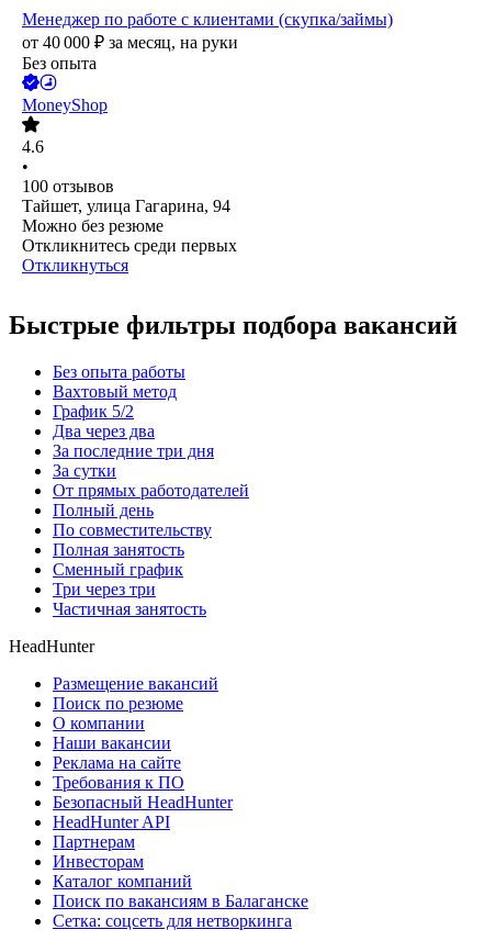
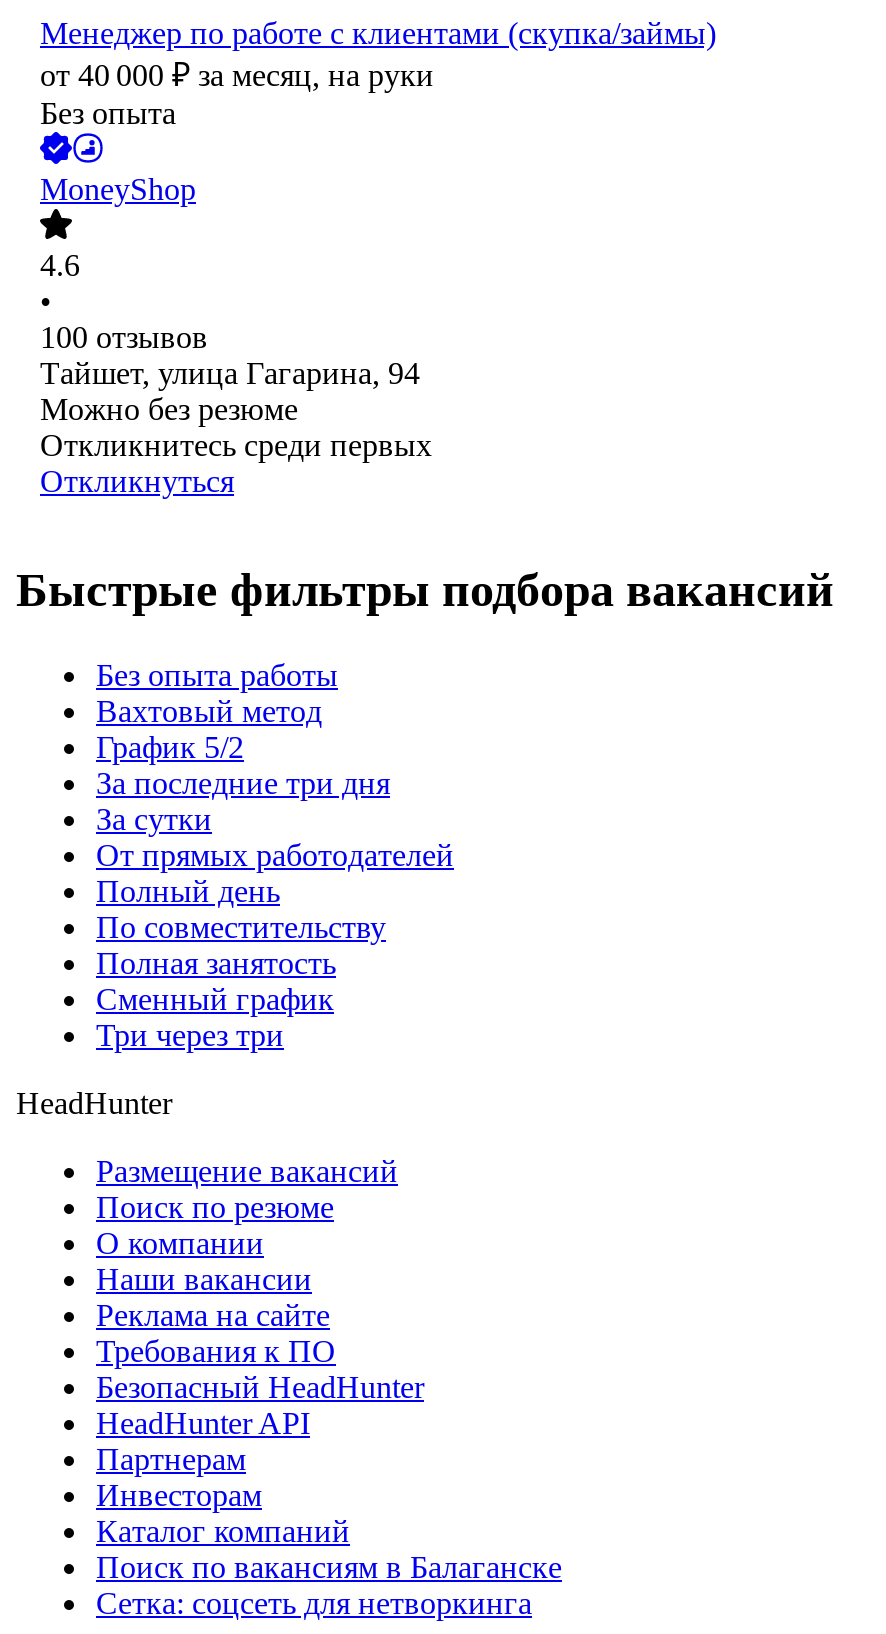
[53,422,155,441] Два через два -> none
[53,600,206,619] Частичная занятость -> none

